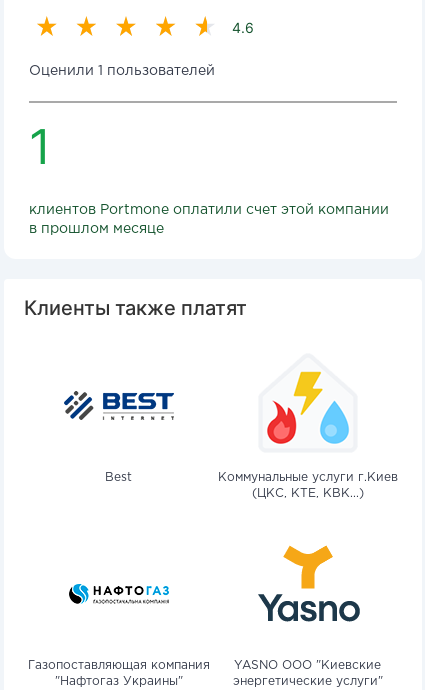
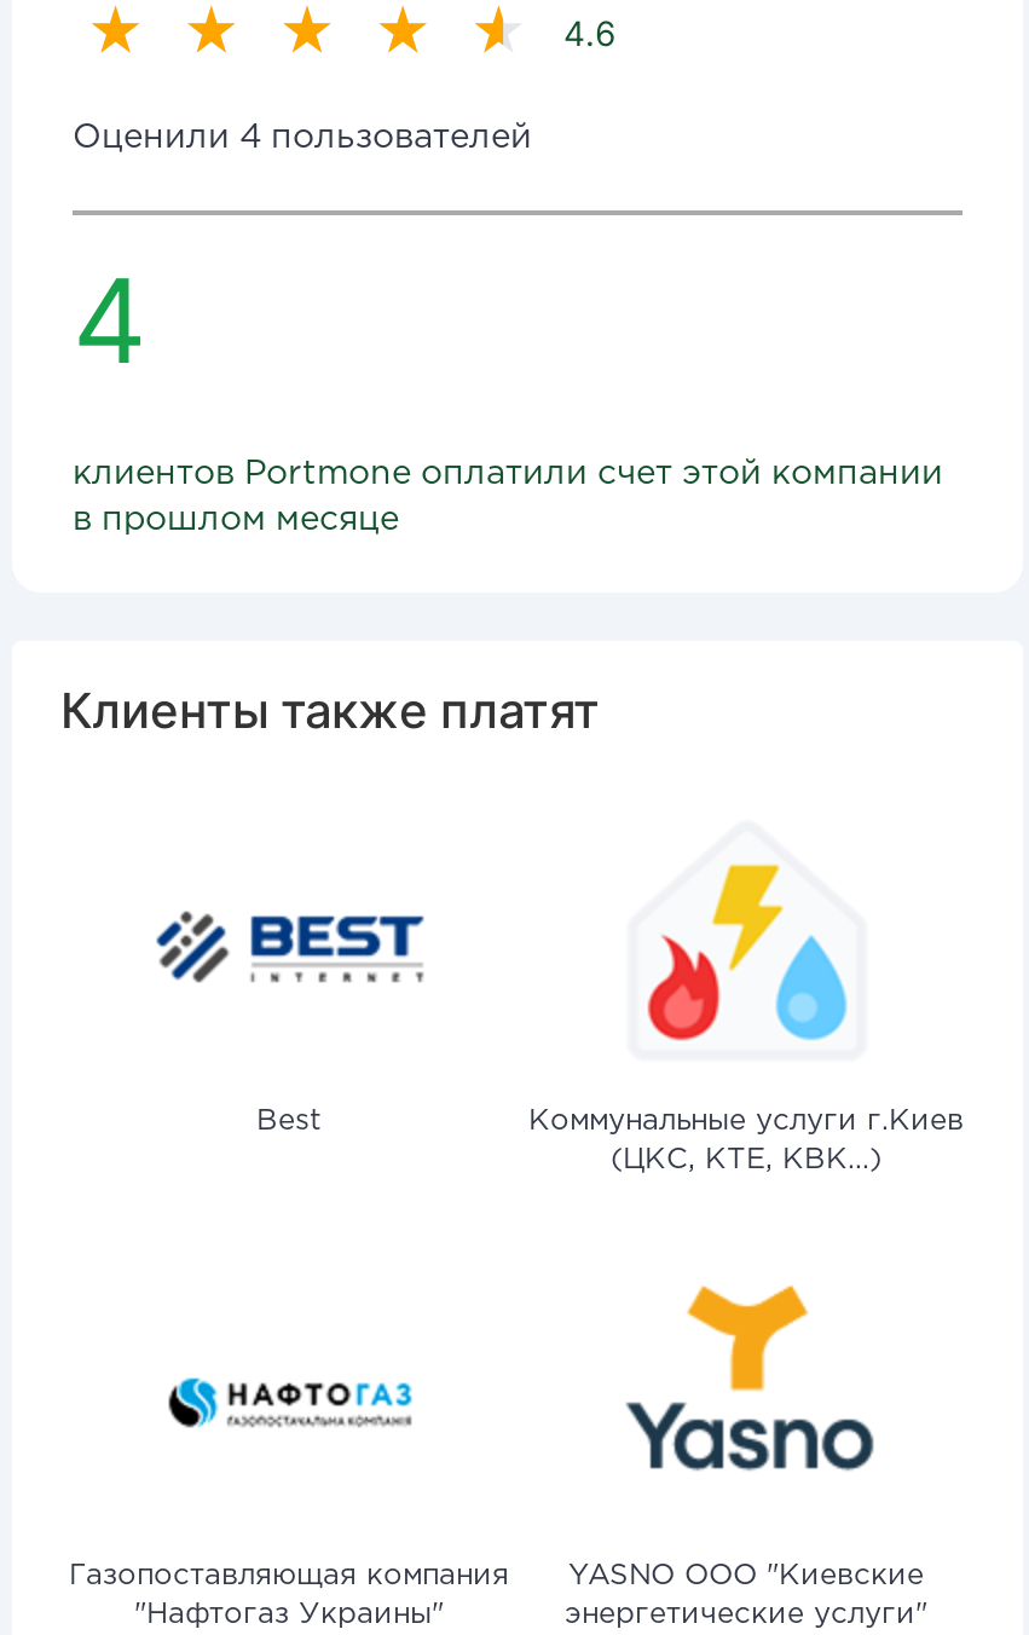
[29,65,215,77] Оценили 1 пользователей -> [73,123,532,152] Оценили 4 пользователей
[29,117,51,176] 1 -> [73,249,148,392] 4

